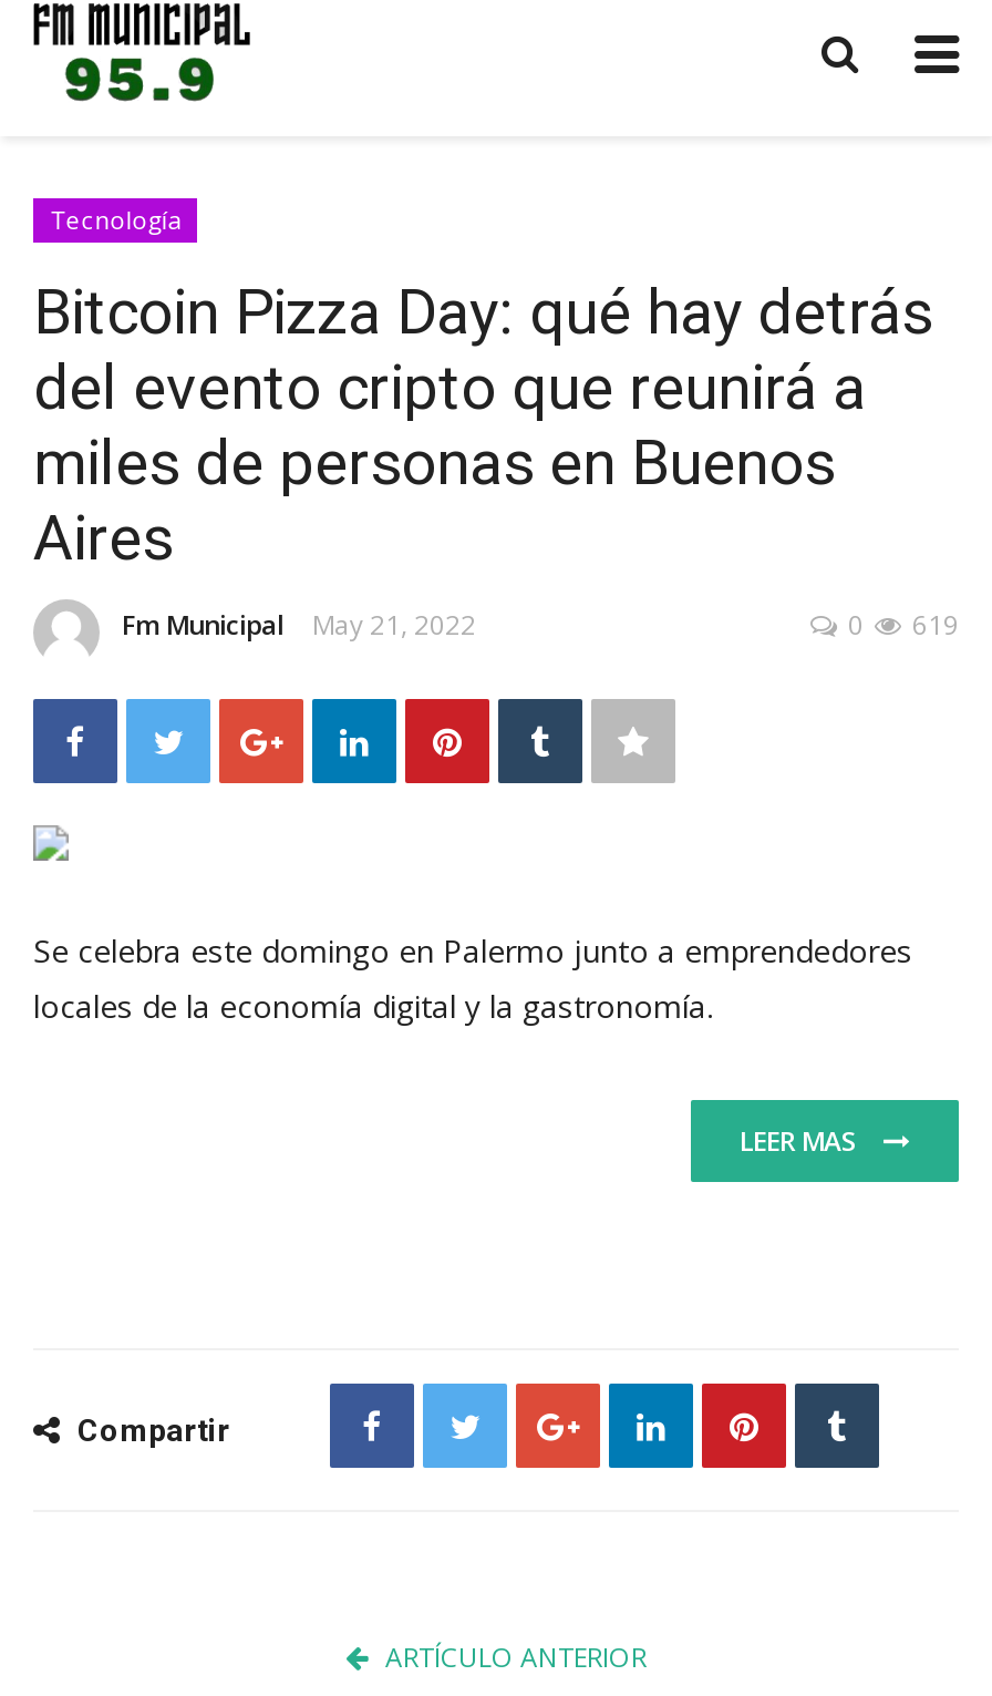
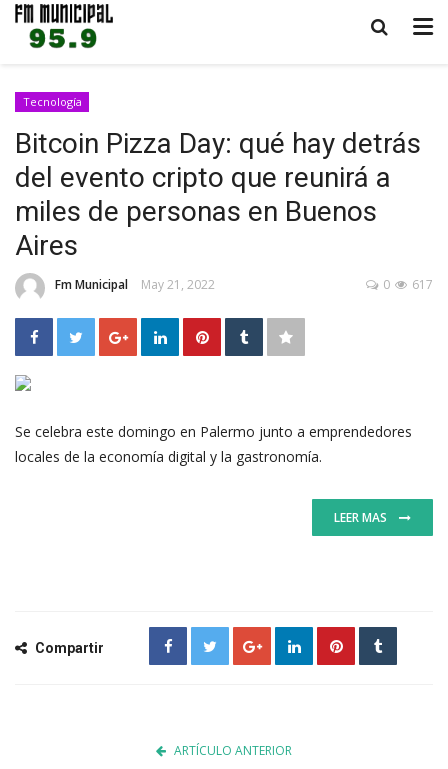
[848,606,959,643] 0 619 -> [383,276,433,293] 0 617

